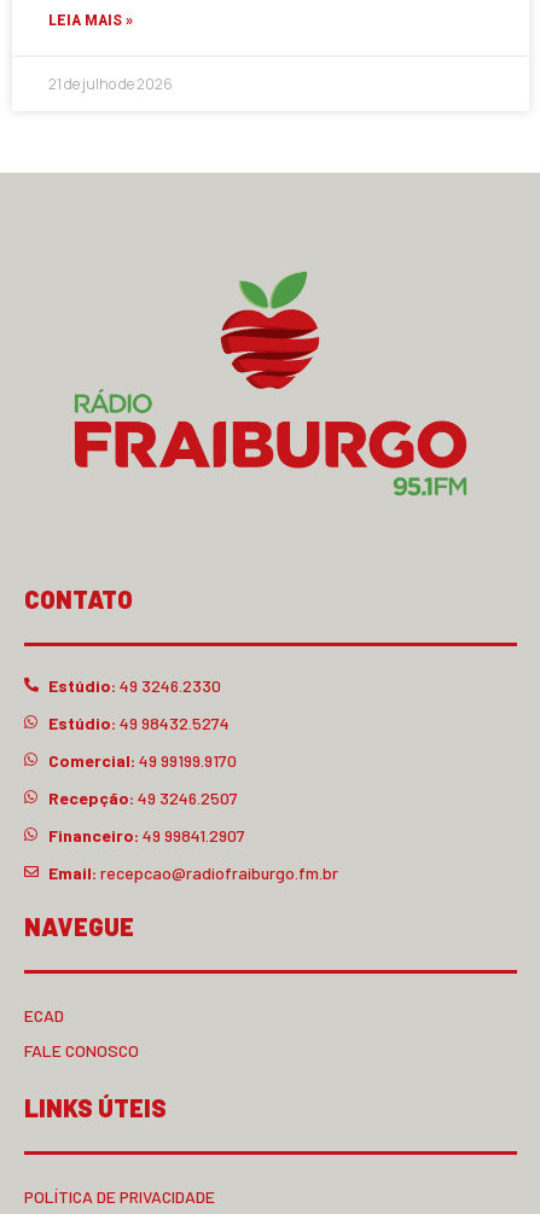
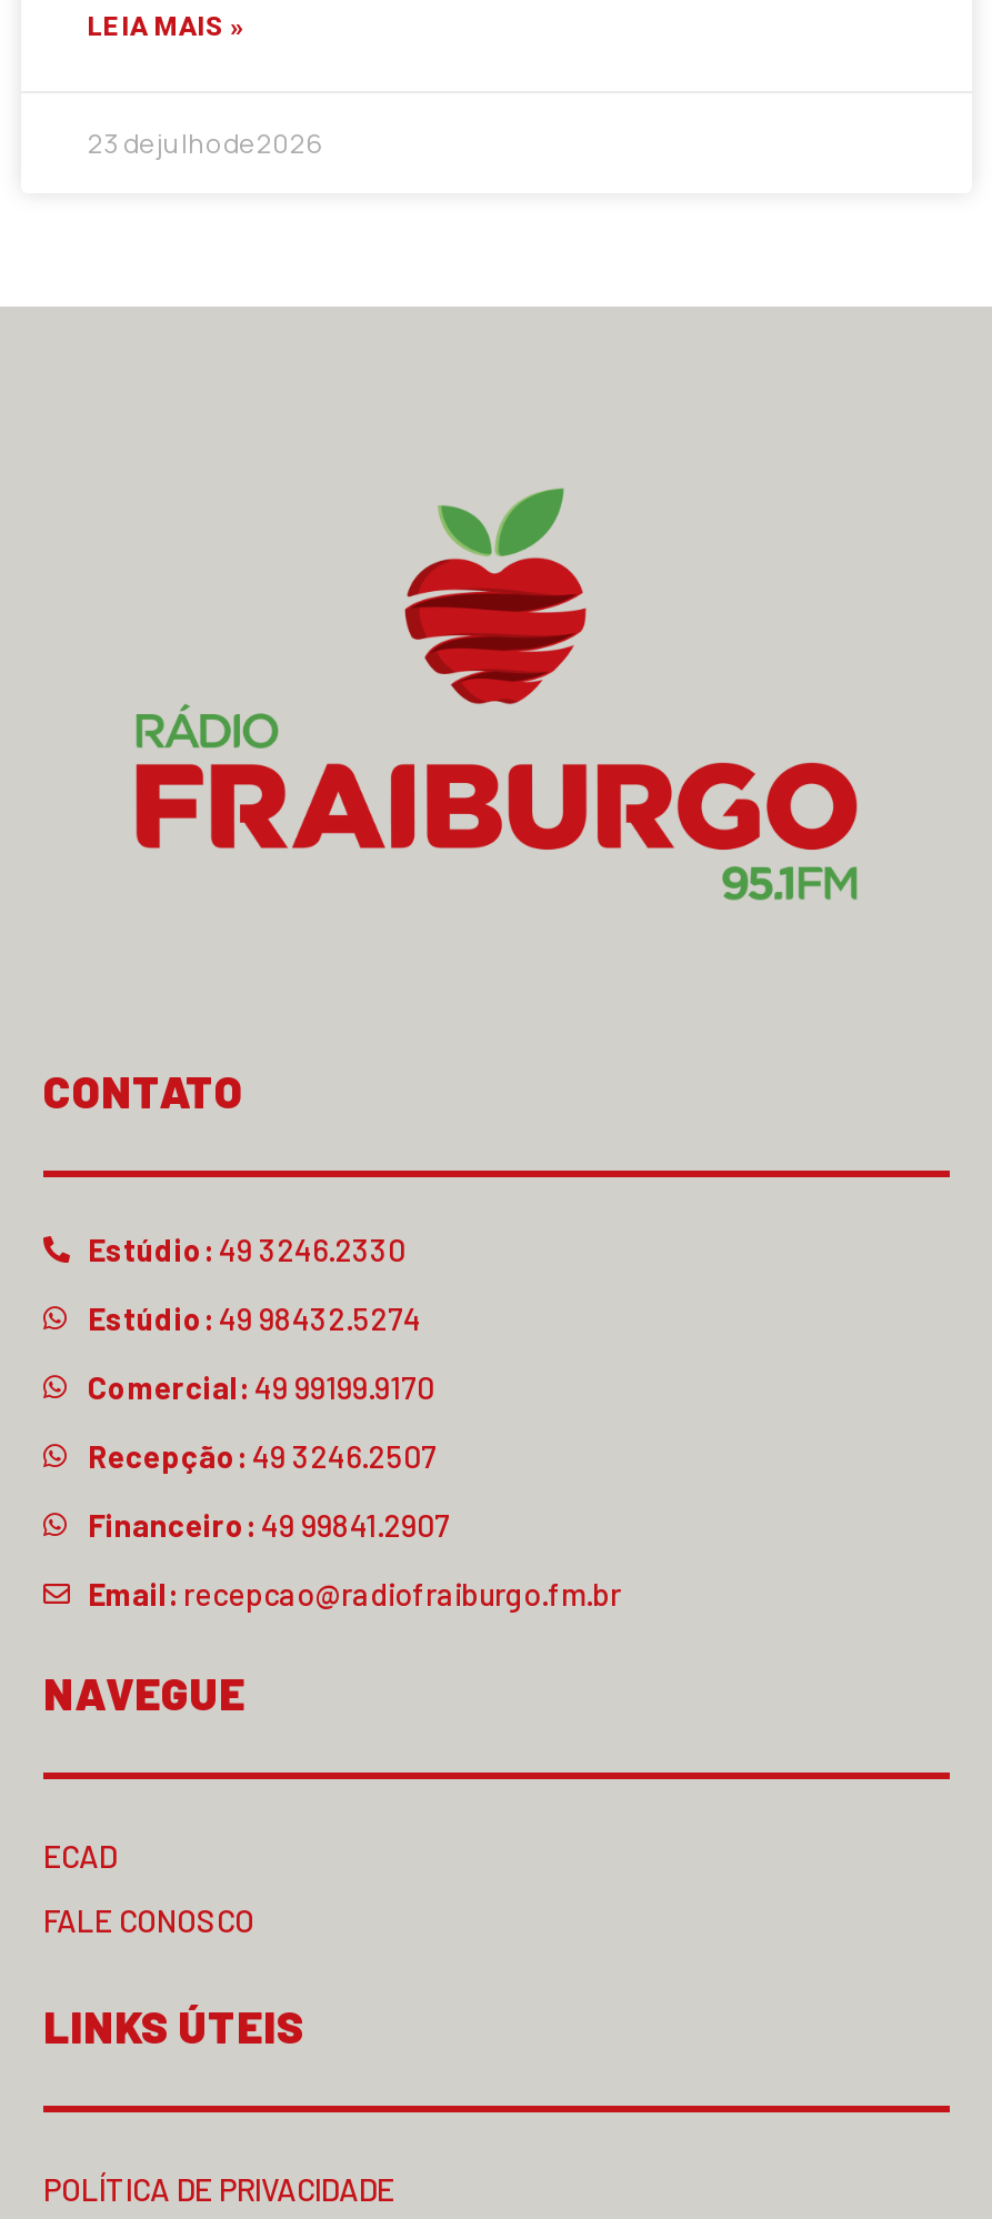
[48,74,173,94] 21 de julho de 2026 -> [88,125,323,162] 23 de julho de 2026

